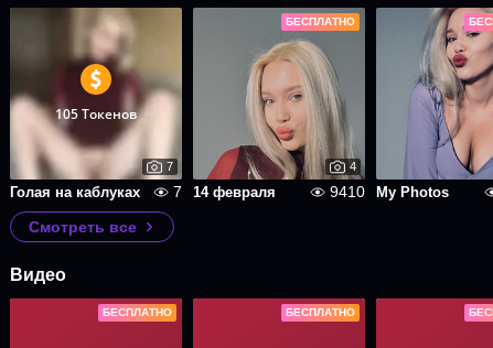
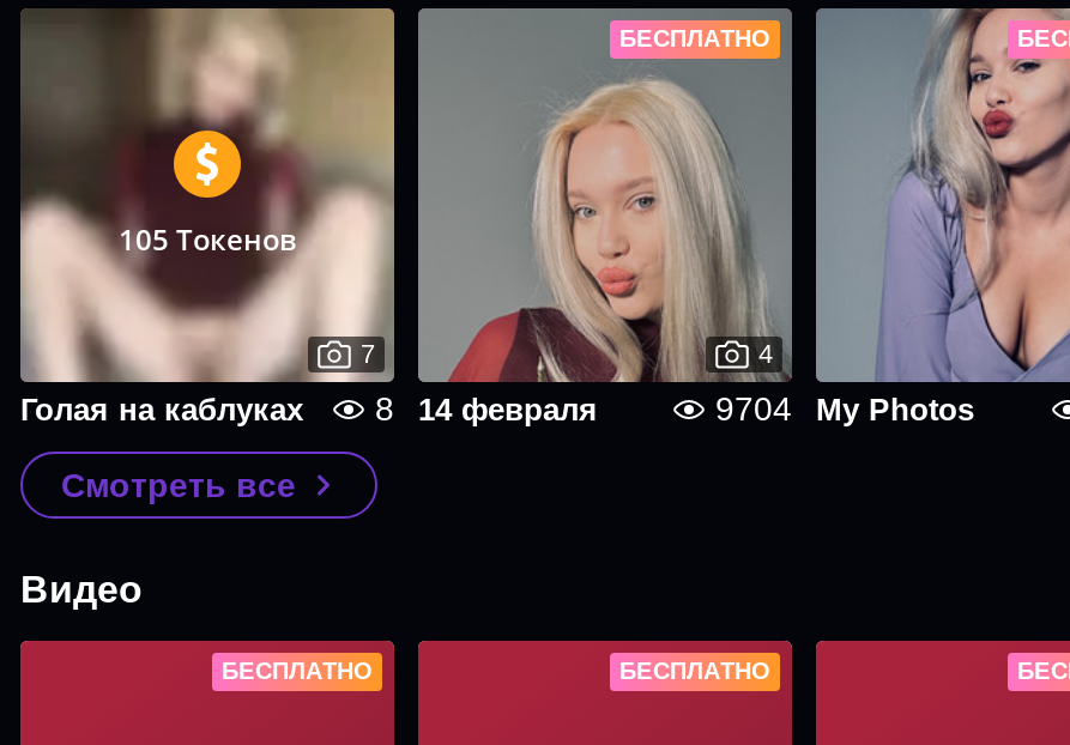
[10,183,276,200] Голая на каблукаx 7 14 февраля -> [20,389,598,428] Голая на каблукаx 8 14 февраля
[330,183,449,200] 9410 My Photos -> [715,389,974,428] 9704 My Photos

